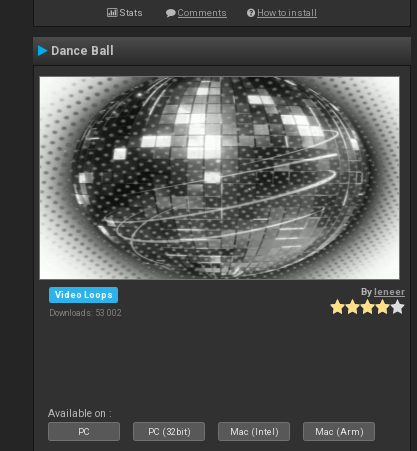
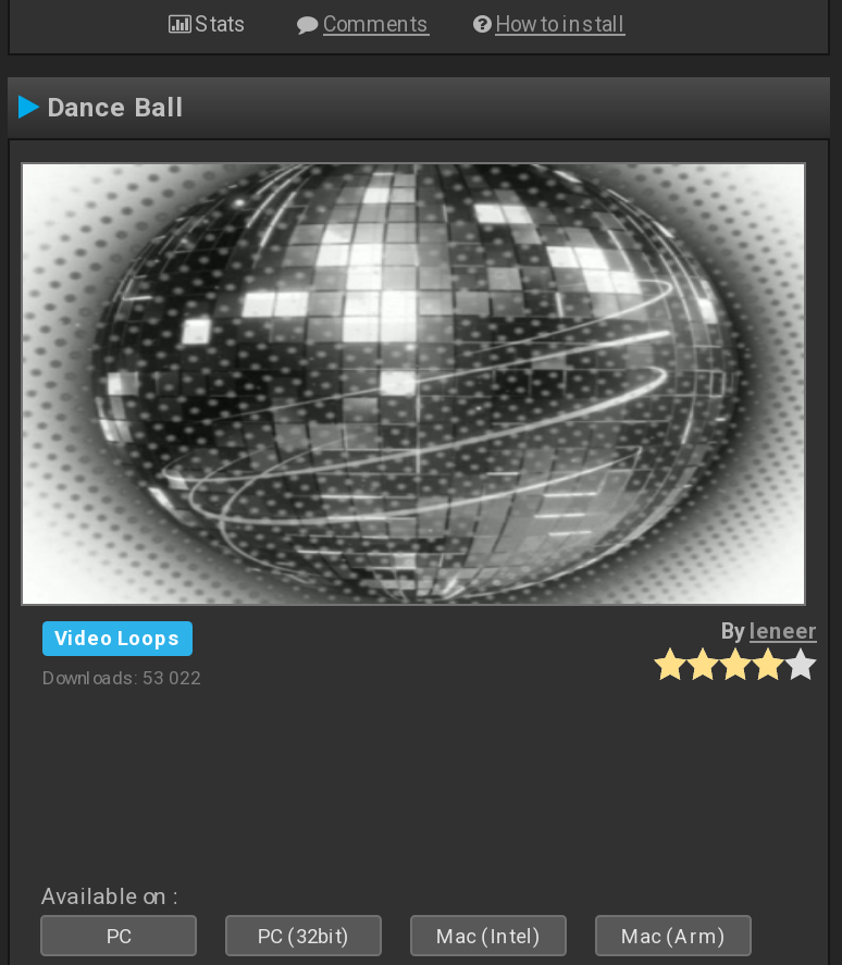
[49,308,122,318] Downloads: 53 002 -> [42,666,201,688] Downloads: 53 022

